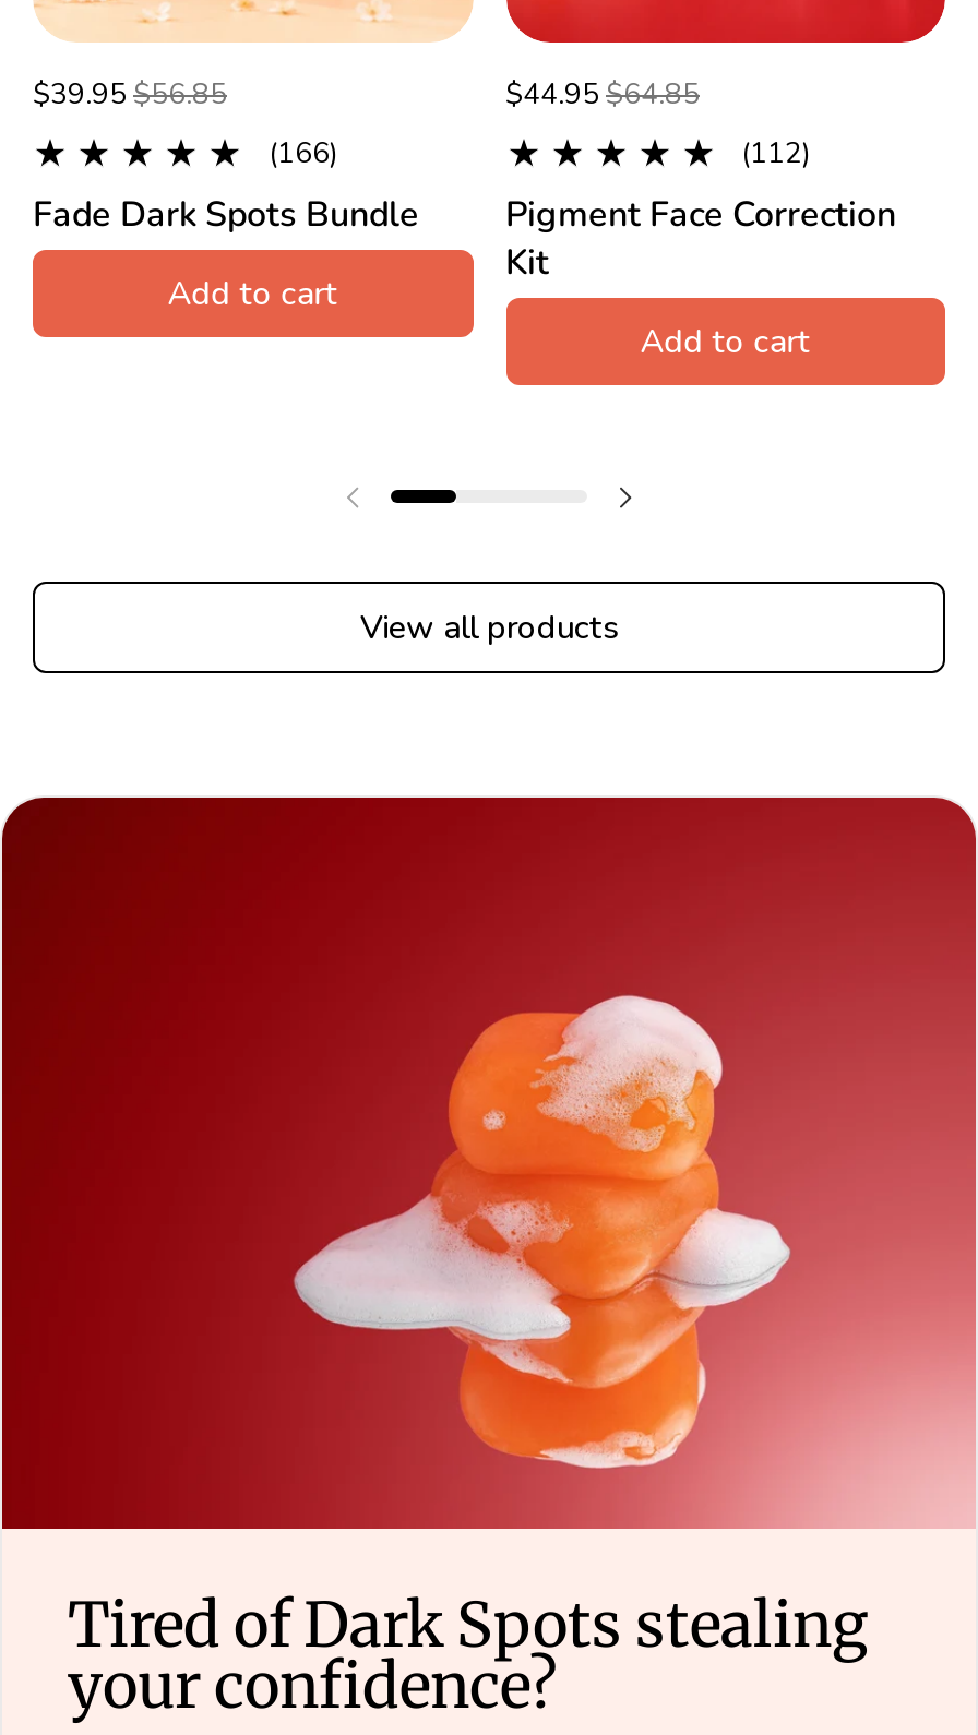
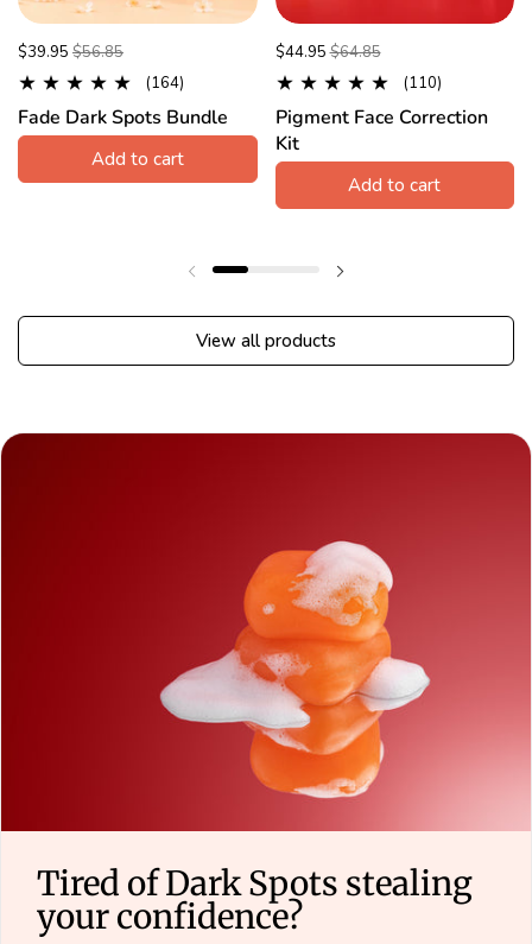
[269,134,338,173] (166) -> [146,73,184,94] (164)
[741,134,811,173] (112) -> [403,73,441,94] (110)

